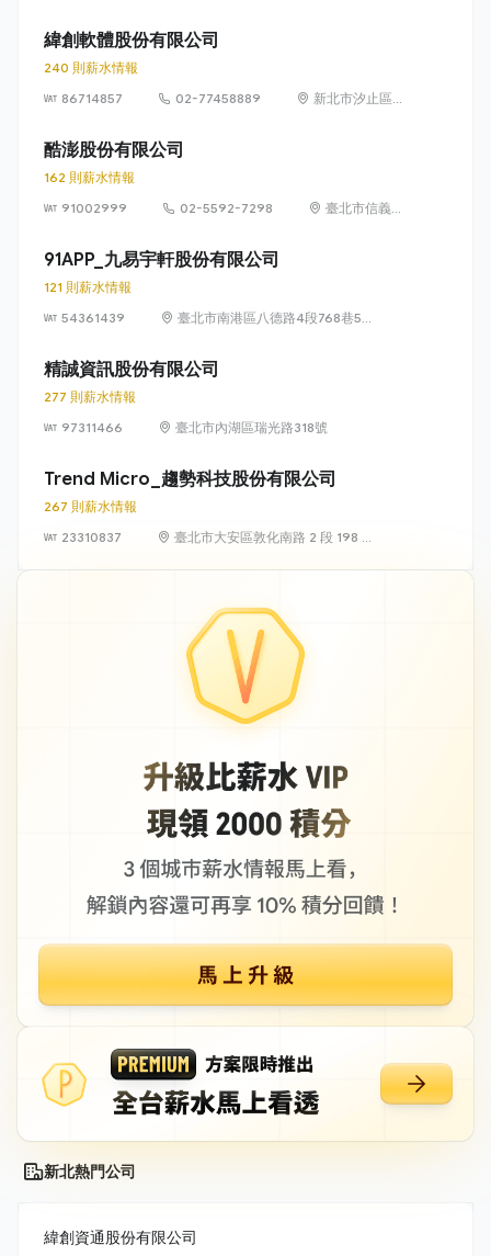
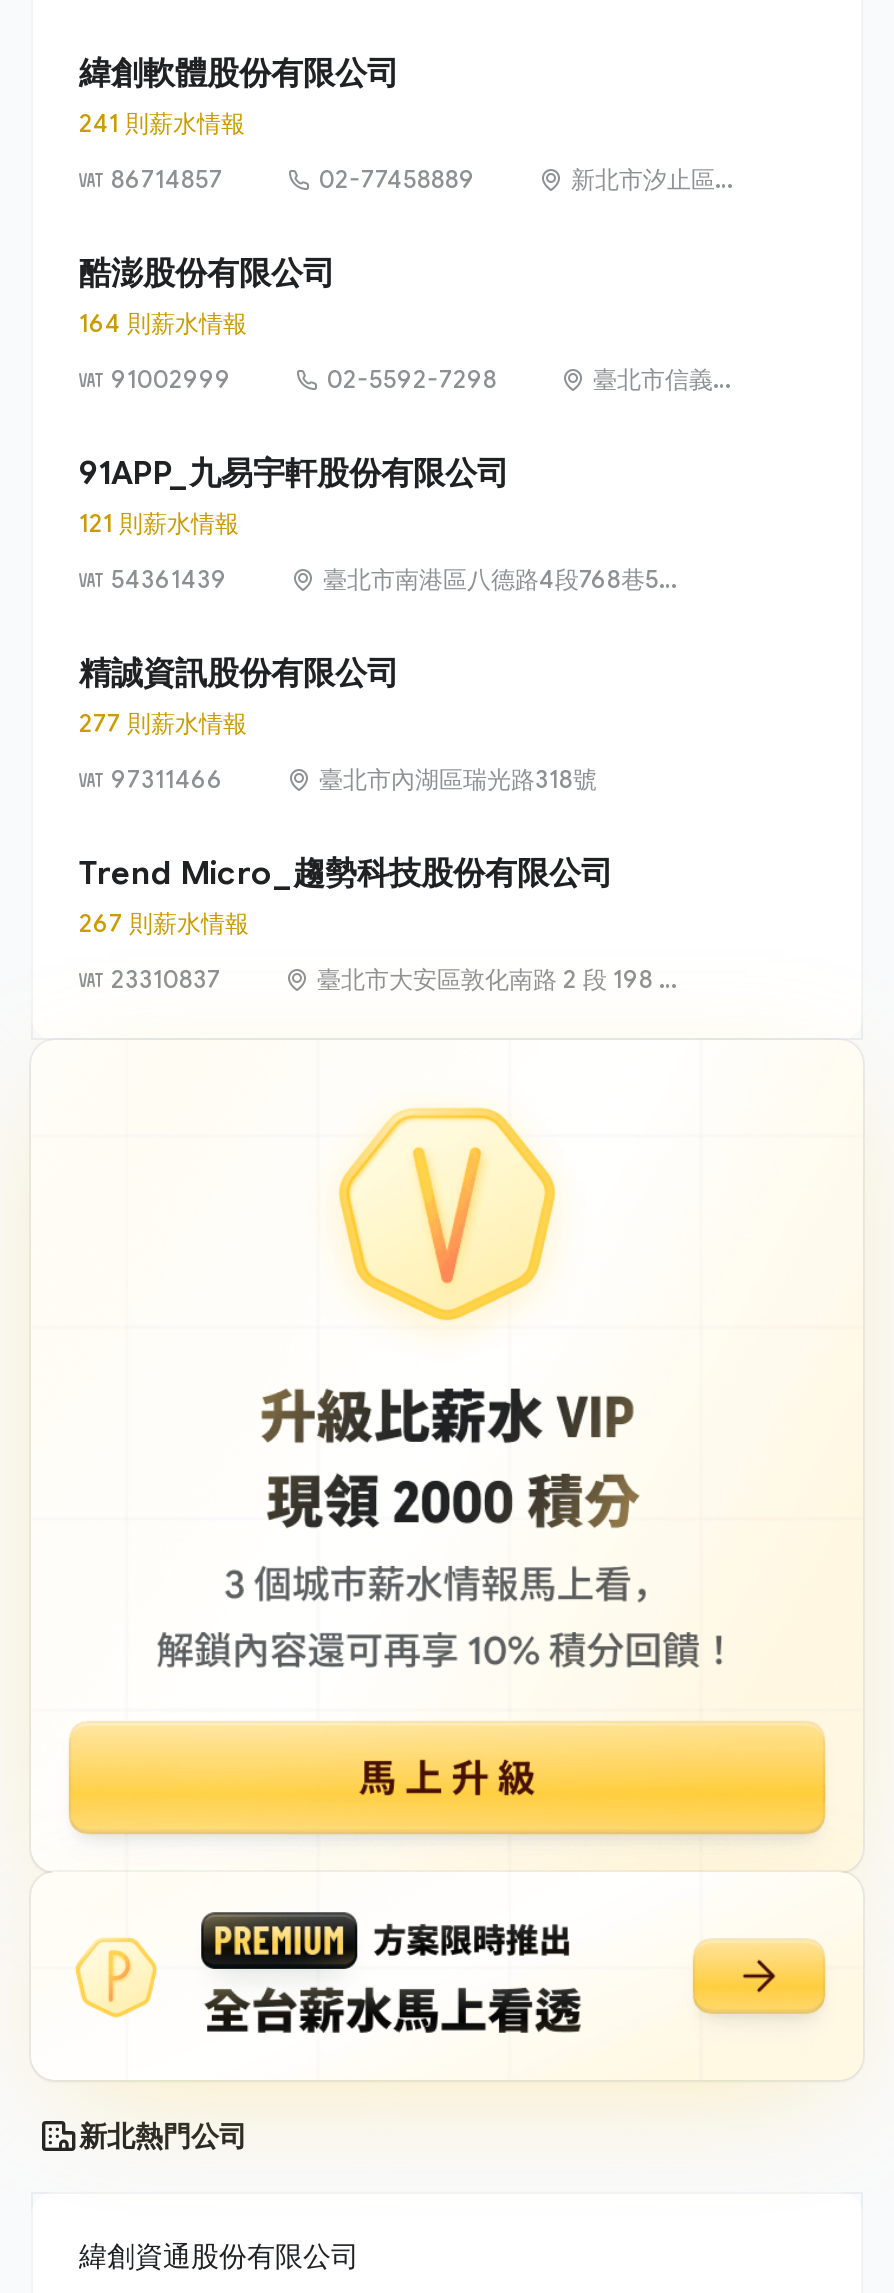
[44,59,138,76] 240 則薪水情報 -> [79,108,245,138] 241 則薪水情報
[44,169,135,185] 162 則薪水情報 -> [79,308,247,338] 164 則薪水情報

